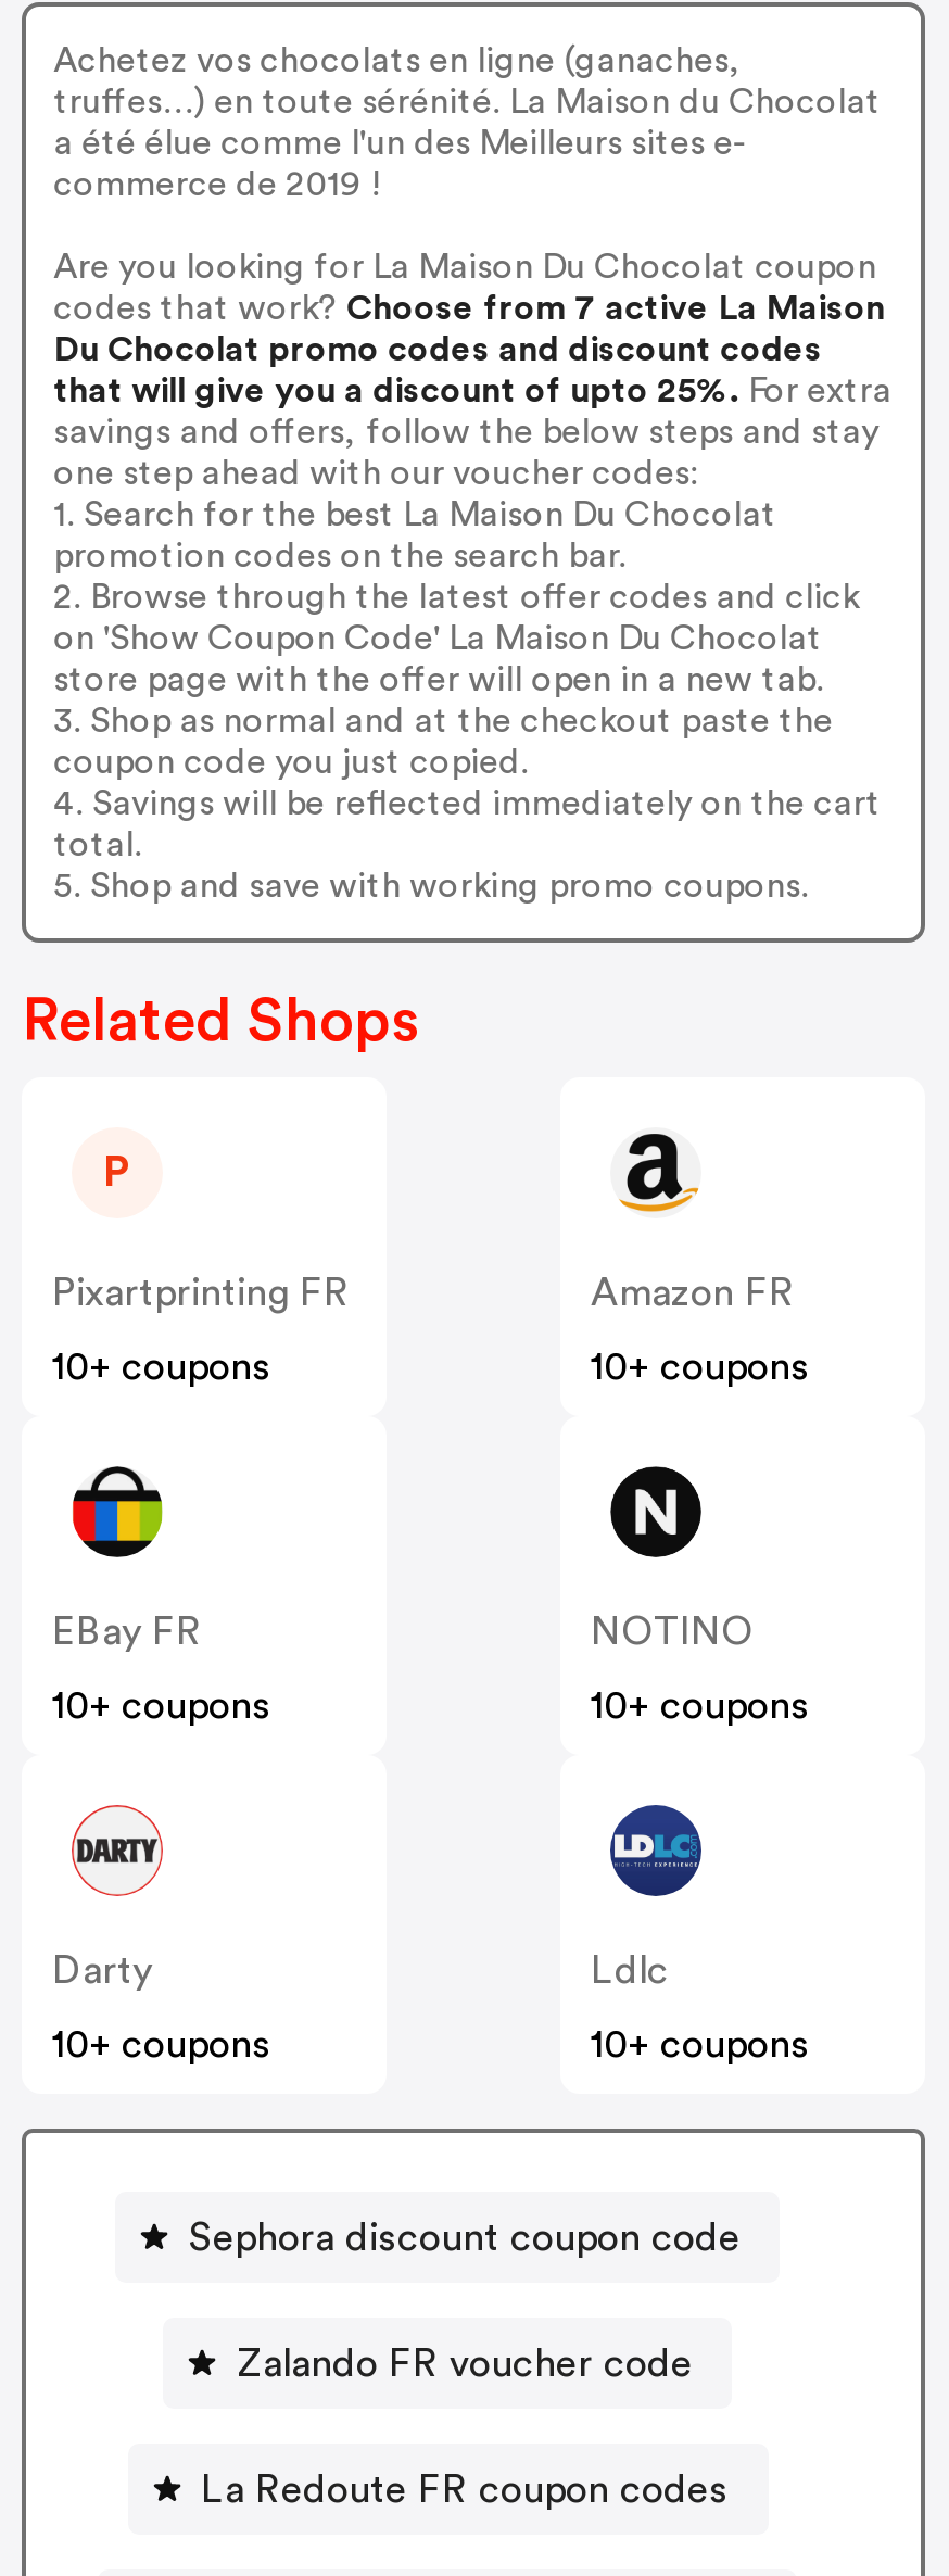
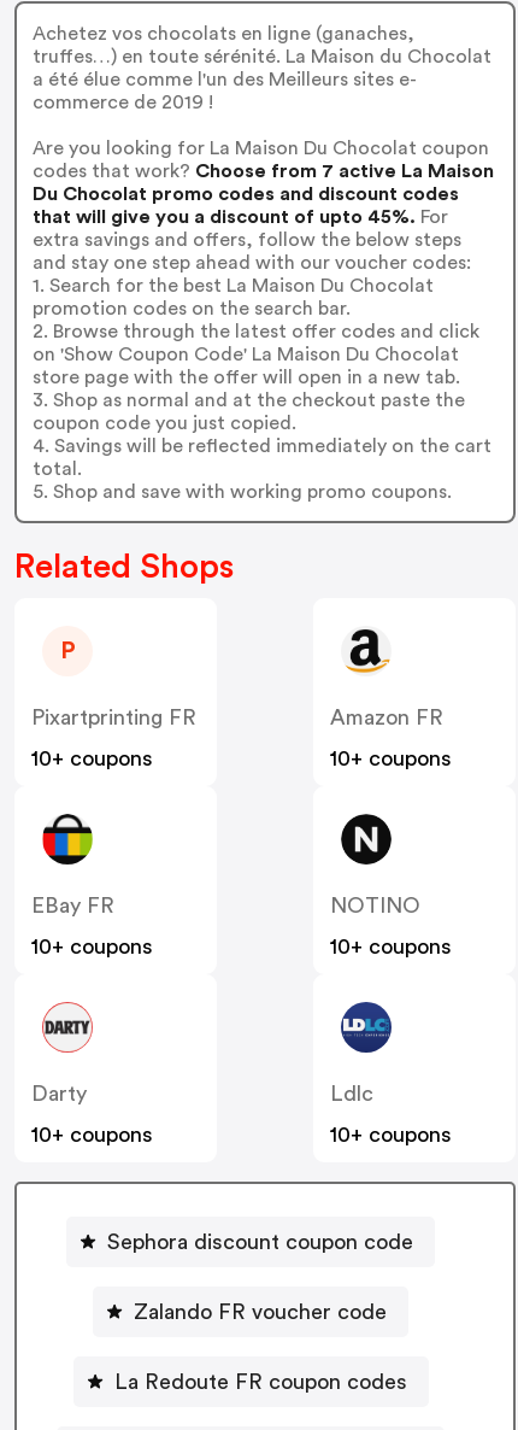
[53,373,892,490] that will give you a discount of upto 25%. For extra | savings and offers, follow the below steps and stay | one step ahead with our voucher codes: -> [32,207,471,272] that will give you a discount of upto 45%. For | extra savings and offers, follow the below steps | and stay one step ahead with our voucher codes:

